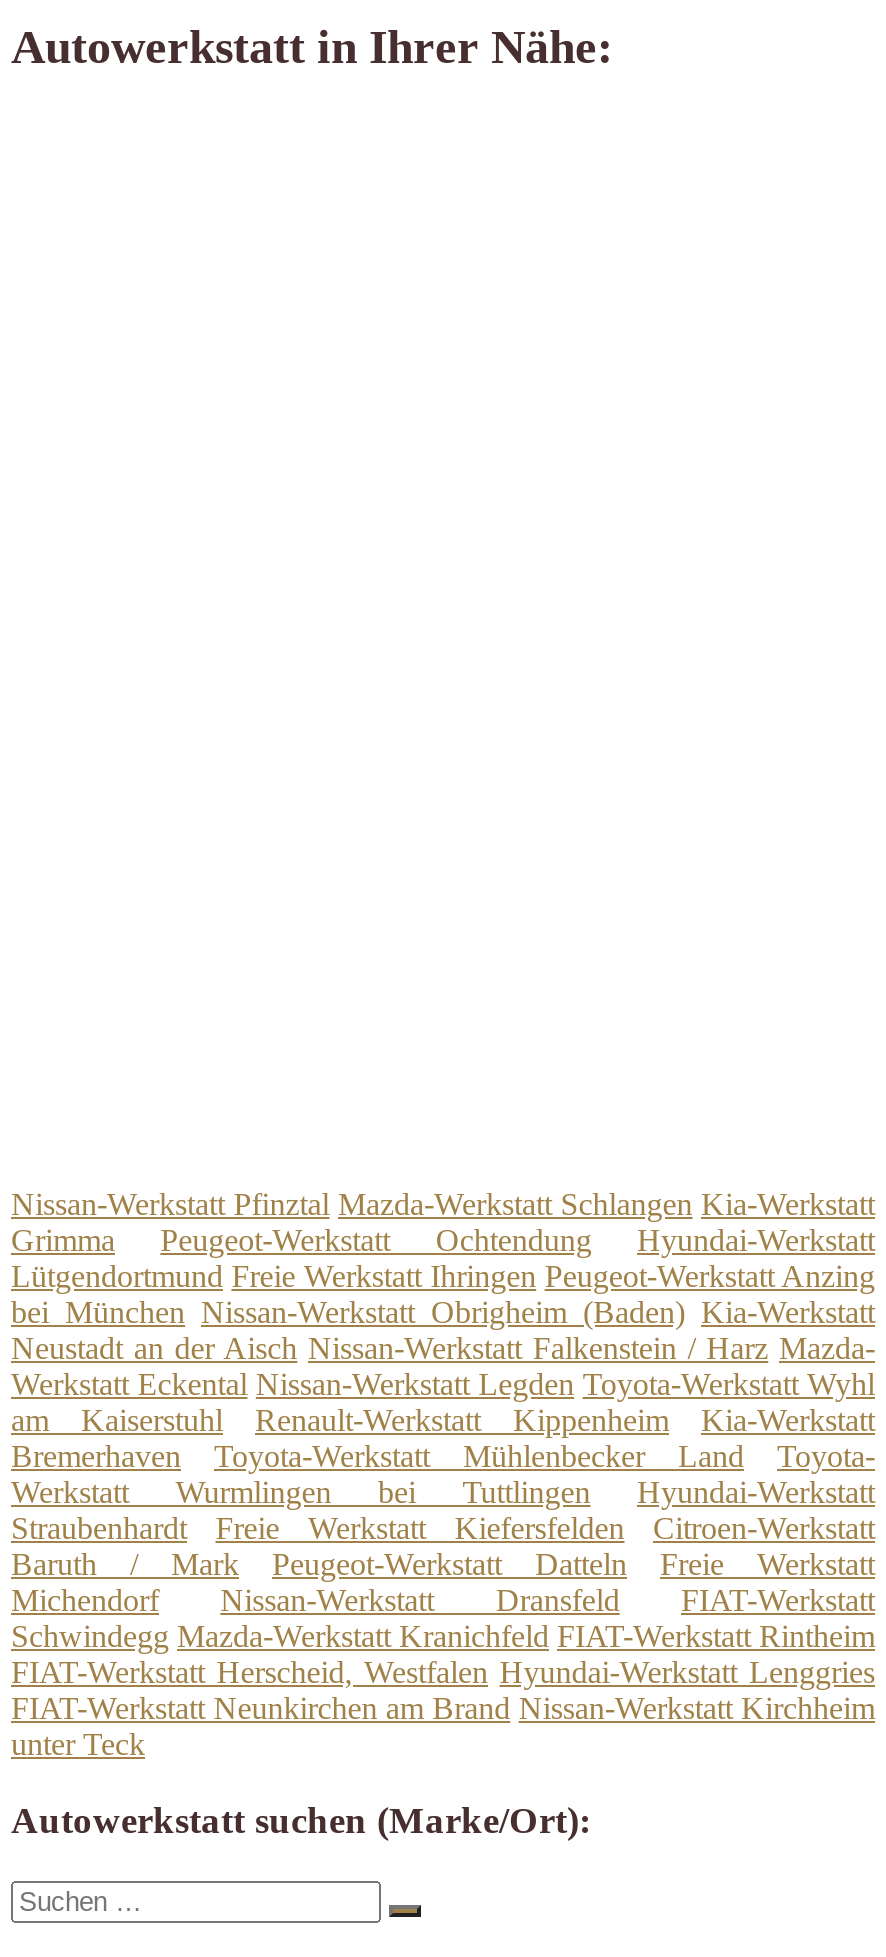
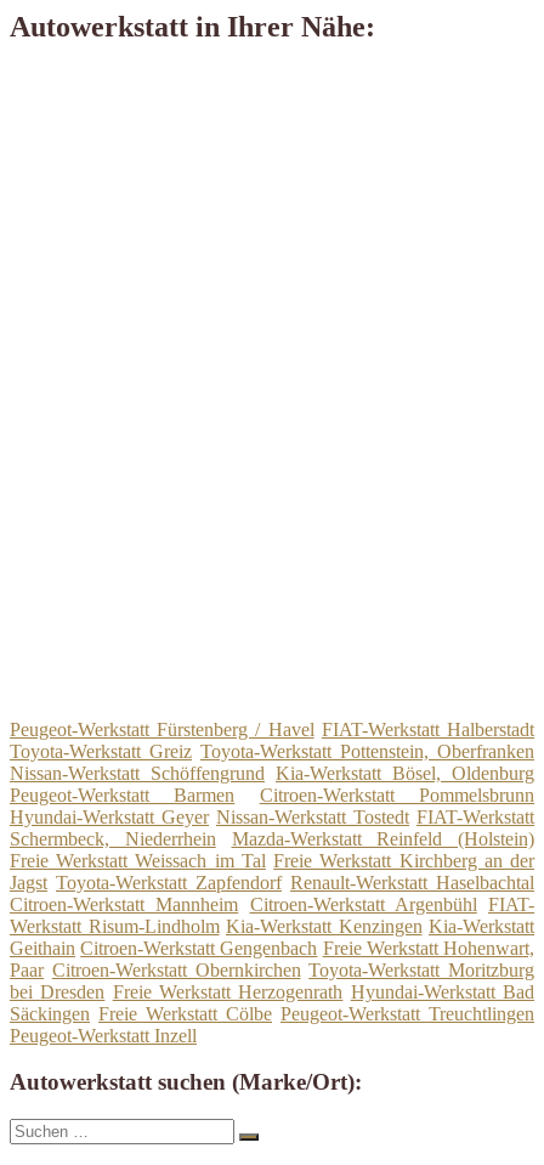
[11,1186,875,1760] Nissan-Werkstatt Pfinztal Mazda-Werkstatt Schlangen Kia-Werkstatt | Grimma | Peugeot-Werkstatt Ochtendung | Hyundai-Werkstatt | Lütgendortmund Freie Werkstatt Ihringen Peugeot-Werkstatt Anzing | bei München Nissan-Werkstatt Obrigheim (Baden) Kia-Werkstatt | Neustadt an der Aisch Nissan-Werkstatt Falkenstein / Harz Mazda- | Werkstatt Eckental Nissan-Werkstatt Legden Toyota-Werkstatt Wyhl | am Kaiserstuhl | Renault-Werkstatt Kippenheim | Kia-Werkstatt | Bremerhaven | Toyota-Werkstatt Mühlenbecker Land | Toyota- | Werkstatt Wurmlingen bei Tuttlingen | Hyundai-Werkstatt | Straubenhardt | Freie Werkstatt Kiefersfelden | Citroen-Werkstatt | Baruth / Mark | Peugeot-Werkstatt Datteln | Freie Werkstatt | Michendorf | Nissan-Werkstatt Dransfeld | FIAT-Werkstatt | Schwindegg Mazda-Werkstatt Kranichfeld FIAT-Werkstatt Rintheim | FIAT-Werkstatt Herscheid, Westfalen Hyundai-Werkstatt Lenggries | FIAT-Werkstatt Neunkirchen am Brand Nissan-Werkstatt Kirchheim | unter Teck -> [10,719,534,1045] Peugeot-Werkstatt Fürstenberg / Havel FIAT-Werkstatt Halberstadt | Toyota-Werkstatt Greiz Toyota-Werkstatt Pottenstein, Oberfranken | Nissan-Werkstatt Schöffengrund Kia-Werkstatt Bösel, Oldenburg | Peugeot-Werkstatt Barmen | Citroen-Werkstatt Pommelsbrunn | Hyundai-Werkstatt Geyer Nissan-Werkstatt Tostedt FIAT-Werkstatt | Schermbeck, Niederrhein | Mazda-Werkstatt Reinfeld (Holstein) | Freie Werkstatt Weissach im Tal Freie Werkstatt Kirchberg an der | Jagst Toyota-Werkstatt Zapfendorf Renault-Werkstatt Haselbachtal | Citroen-Werkstatt Mannheim Citroen-Werkstatt Argenbühl FIAT- | Werkstatt Risum-Lindholm Kia-Werkstatt Kenzingen Kia-Werkstatt | Geithain Citroen-Werkstatt Gengenbach Freie Werkstatt Hohenwart, | Paar Citroen-Werkstatt Obernkirchen Toyota-Werkstatt Moritzburg | bei Dresden Freie Werkstatt Herzogenrath Hyundai-Werkstatt Bad | Säckingen Freie Werkstatt Cölbe Peugeot-Werkstatt Treuchtlingen | Peugeot-Werkstatt Inzell

